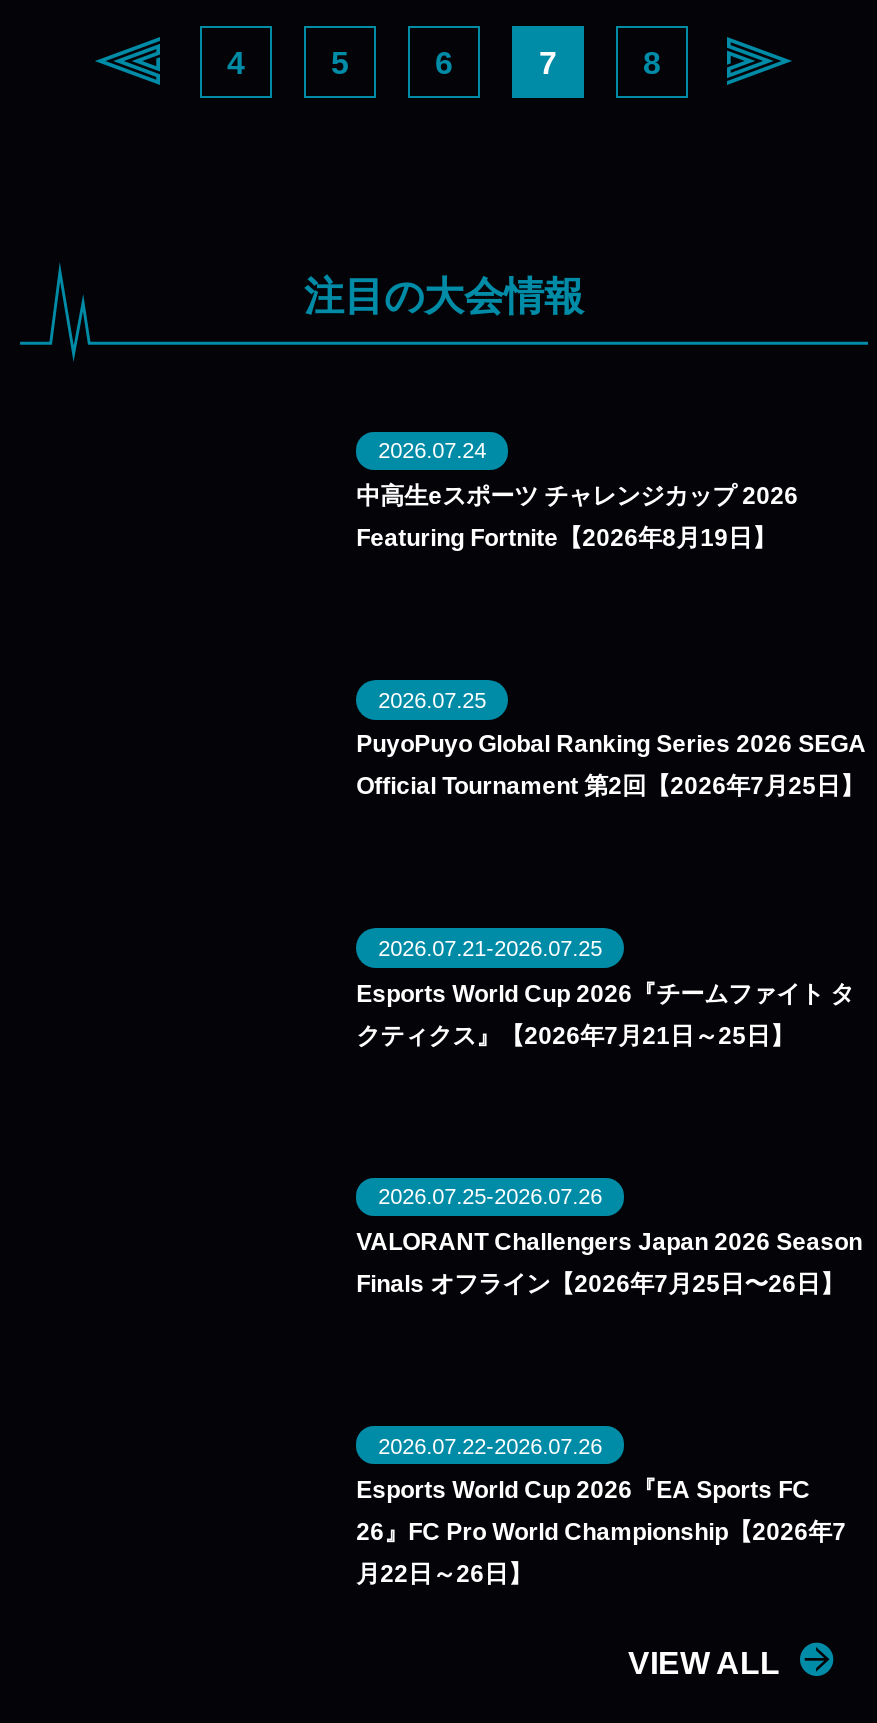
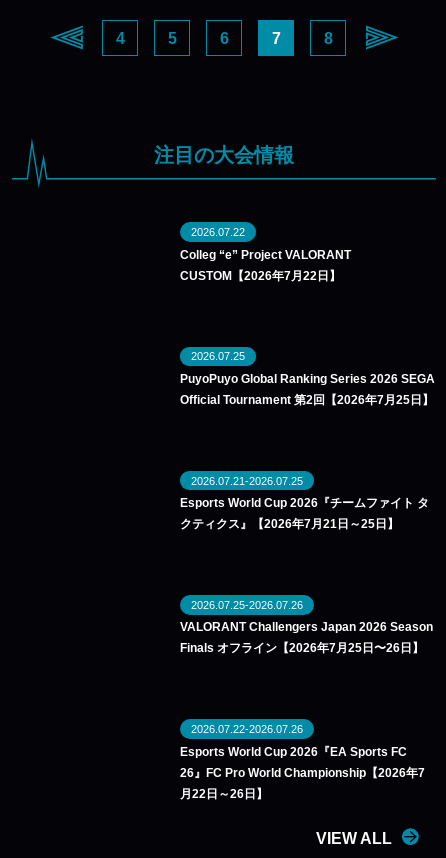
[378,439,486,463] 2026.07.24 -> [191,226,245,238] 2026.07.22
[356,482,798,510] 中高生eスポーツ チャレンジカップ 2026 -> [180,247,351,261] Colleg “e” Project VALORANT
[356,524,776,552] Featuring Fortnite【2026年8月19日】 -> [180,268,341,282] CUSTOM【2026年7月22日】

